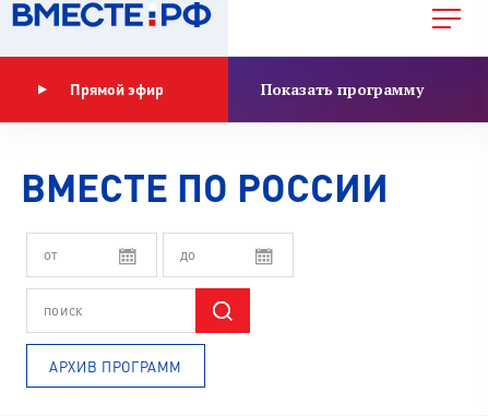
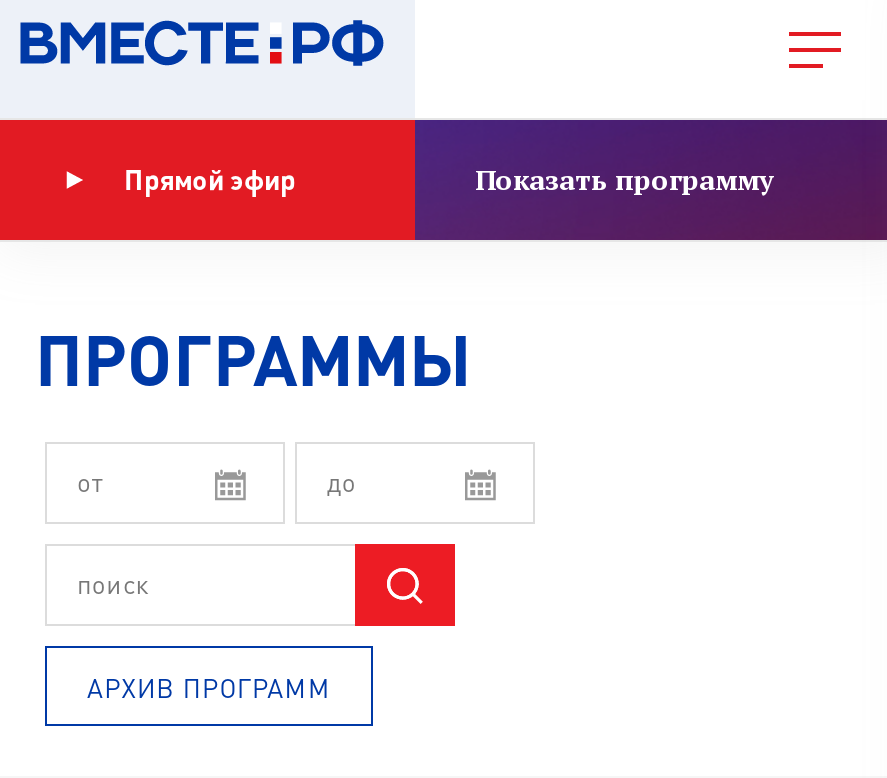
[21,162,389,209] ВМЕСТЕ ПО РОССИИ -> [35,313,471,399] ПРОГРАММЫ

